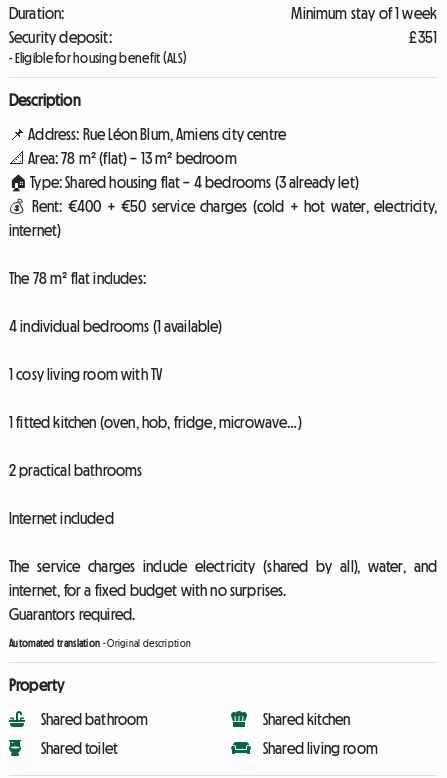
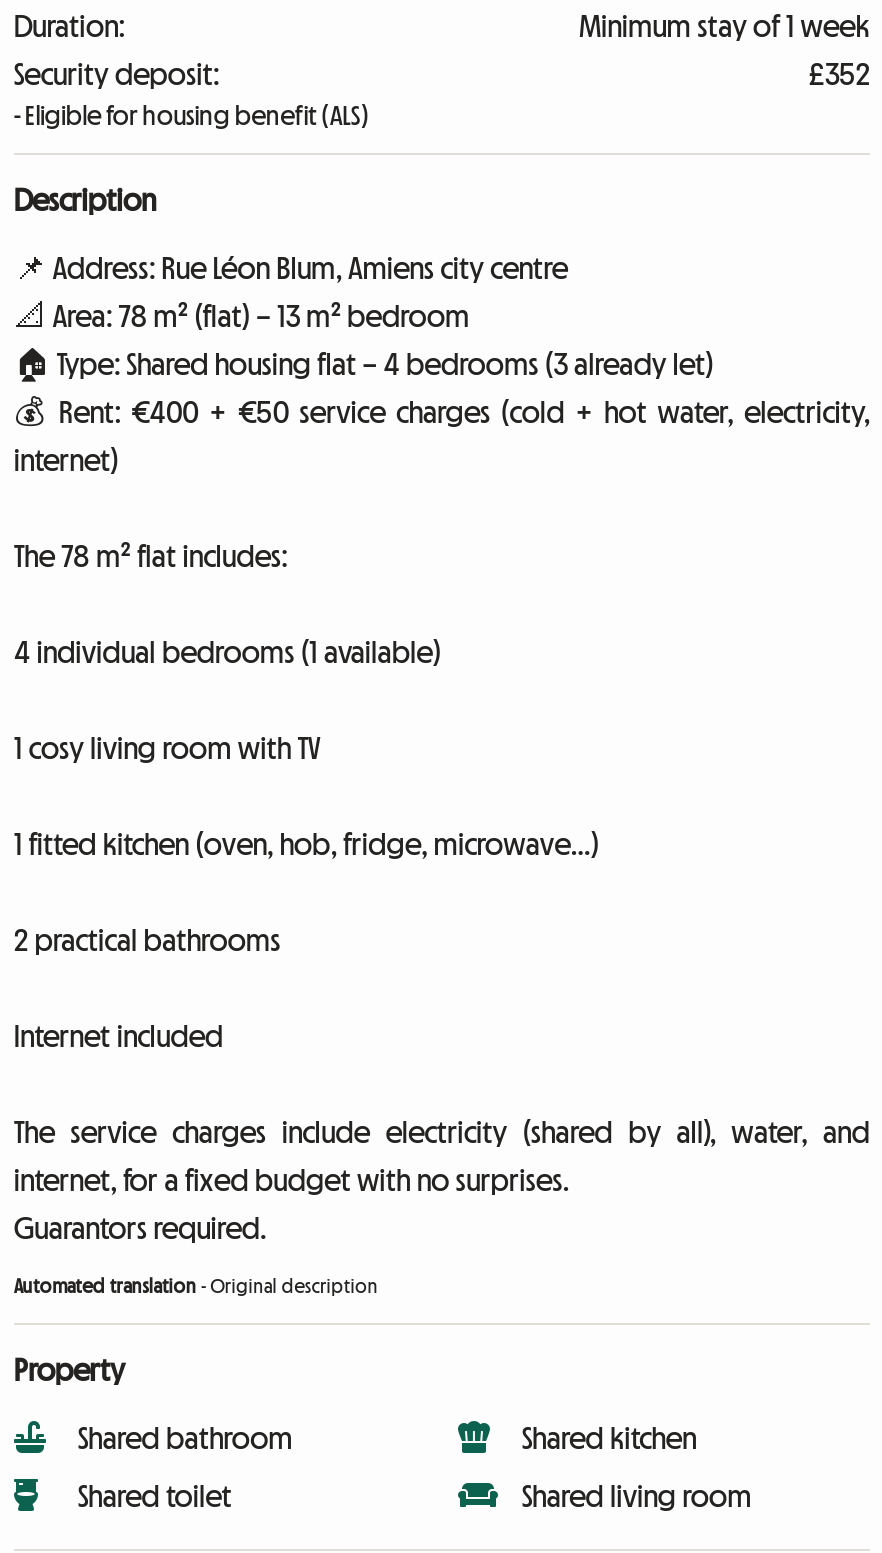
[409,29,437,45] £351 -> [809,57,870,89] £352

